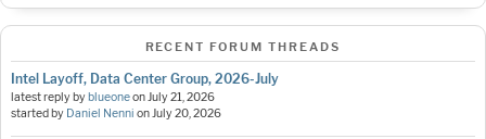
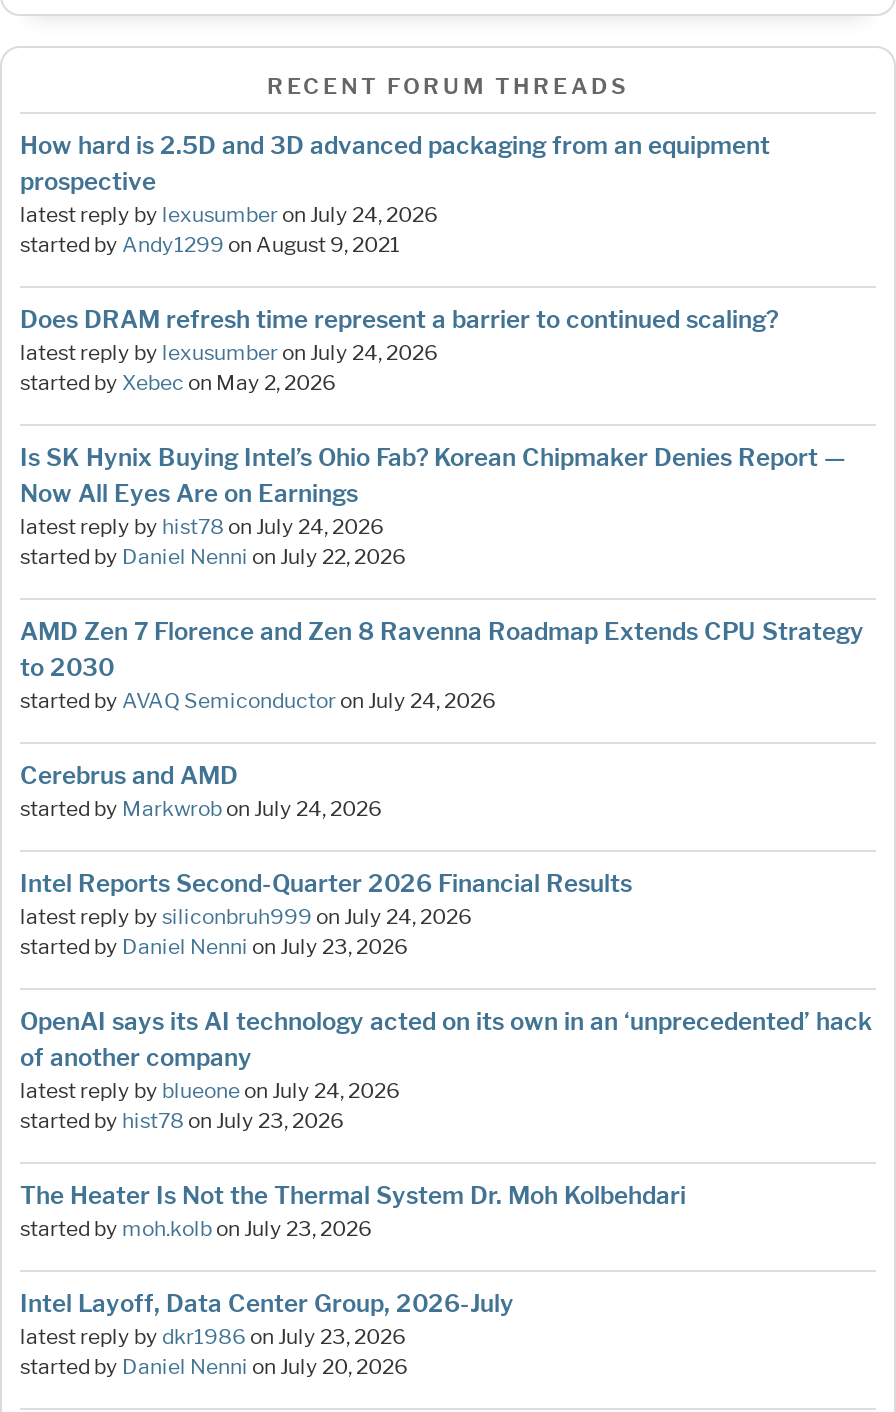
none -> [20,131,872,1243] How hard is 2.5D and 3D advanced packaging from an equipment | prospective | latest reply by lexusumber on July 24, 2026 | started by Andy1299 on August 9, 2021 | Does DRAM refresh time represent a barrier to continued scaling? | latest reply by lexusumber on July 24, 2026 | started by Xebec on May 2, 2026 | Is SK Hynix Buying Intel’s Ohio Fab? Korean Chipmaker Denies Report — | Now All Eyes Are on Earnings | latest reply by hist78 on July 24, 2026 | started by Daniel Nenni on July 22, 2026 | AMD Zen 7 Florence and Zen 8 Ravenna Roadmap Extends CPU Strategy | to 2030 | started by AVAQ Semiconductor on July 24, 2026 | Cerebrus and AMD | started by Markwrob on July 24, 2026 | Intel Reports Second-Quarter 2026 Financial Results | latest reply by siliconbruh999 on July 24, 2026 | started by Daniel Nenni on July 23, 2026 | OpenAI says its AI technology acted on its own in an ‘unprecedented’ hack | of another company | latest reply by blueone on July 24, 2026 | started by hist78 on July 23, 2026 | The Heater Is Not the Thermal System Dr. Moh Kolbehdari | started by moh.kolb on July 23, 2026
[11,91,215,105] latest reply by blueone on July 21, 2026 -> [20,1325,406,1351] latest reply by dkr1986 on July 23, 2026

